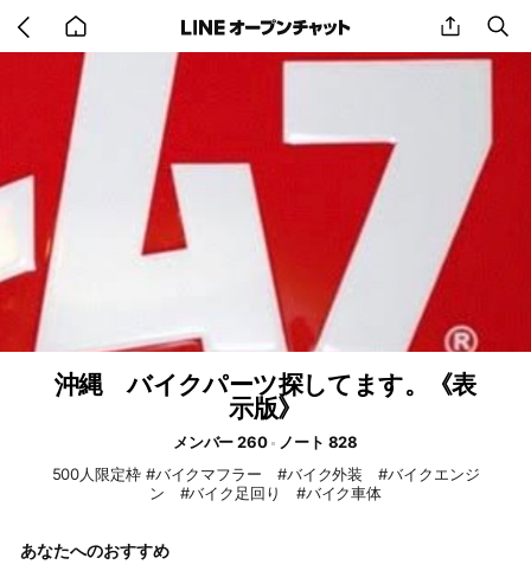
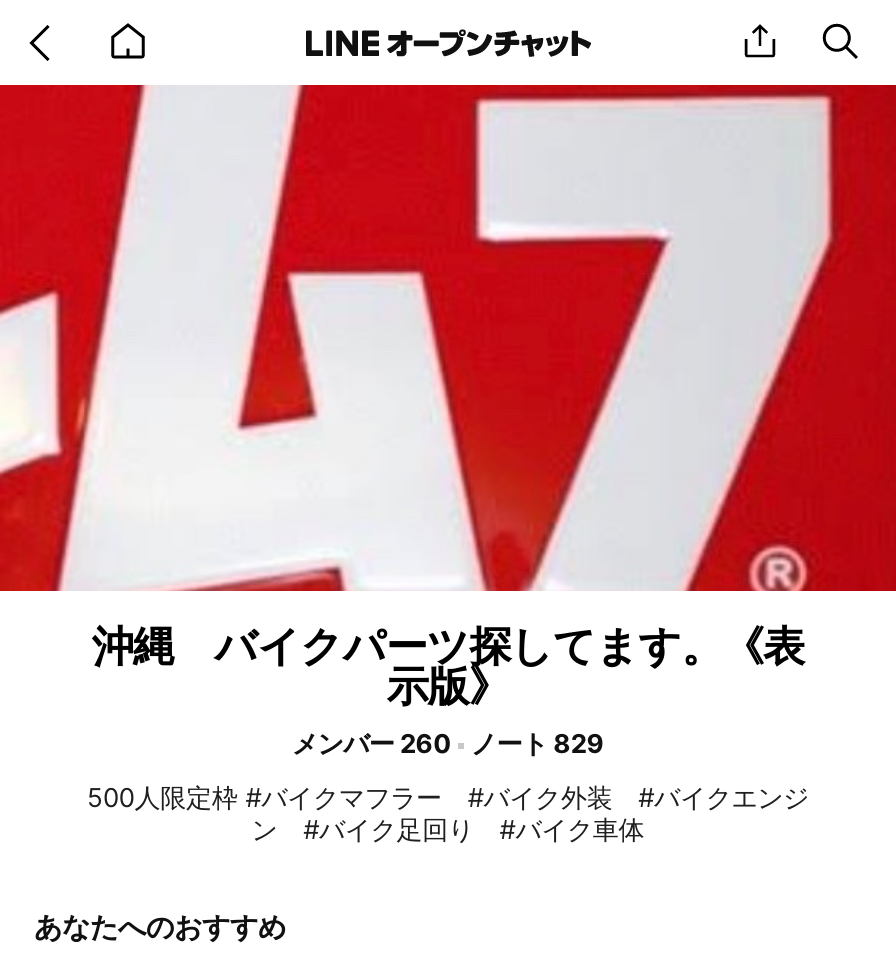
[173,432,358,451] メンバー 260 ノート 828 -> [292,727,604,759] メンバー 260 ノート 829

